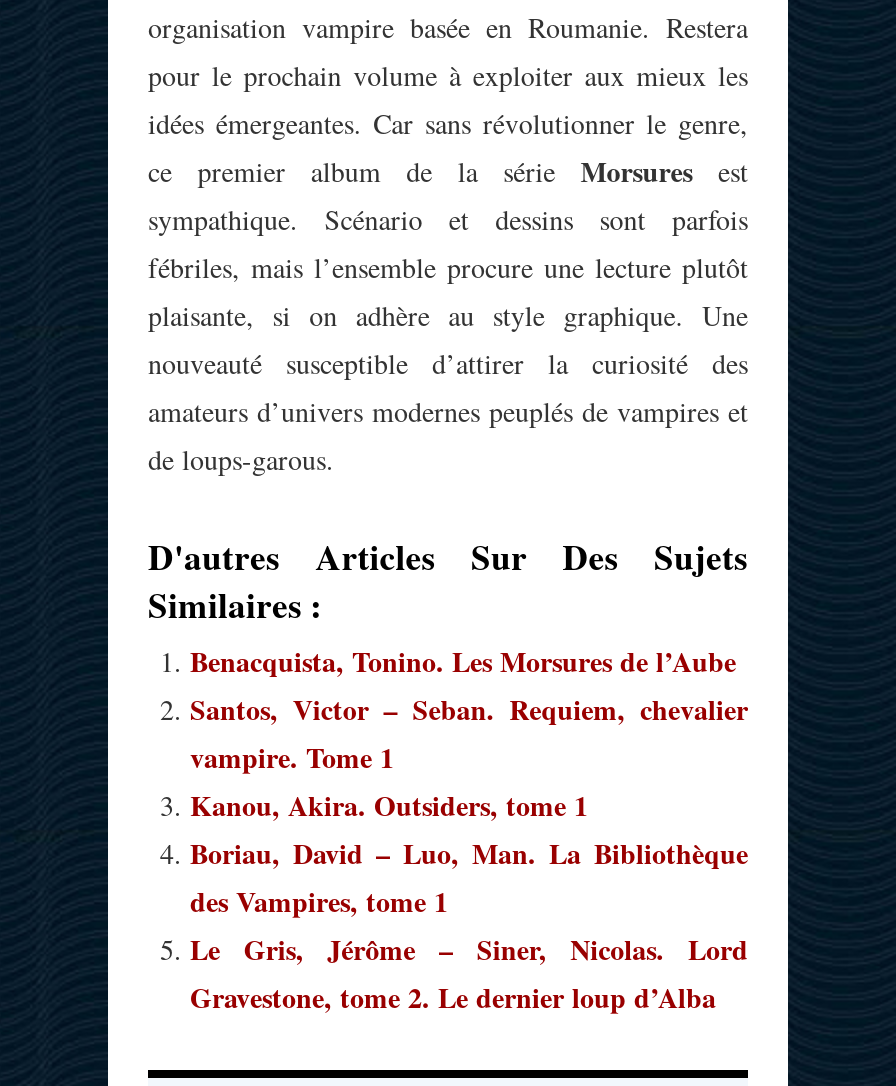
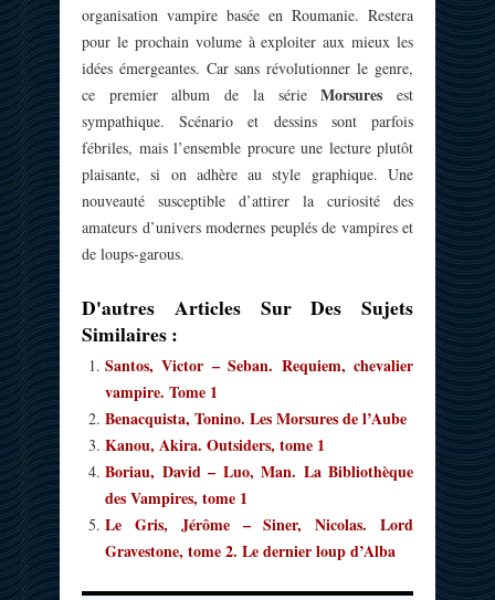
moved [190,640,736,682] -> [105,407,407,430]: Benacquista, Tonino. Les Morsures de l’Aube
moved [190,688,748,778] -> [105,354,413,403]: Santos, Victor – Seban. Requiem, chevalier | vampire. Tome 1

